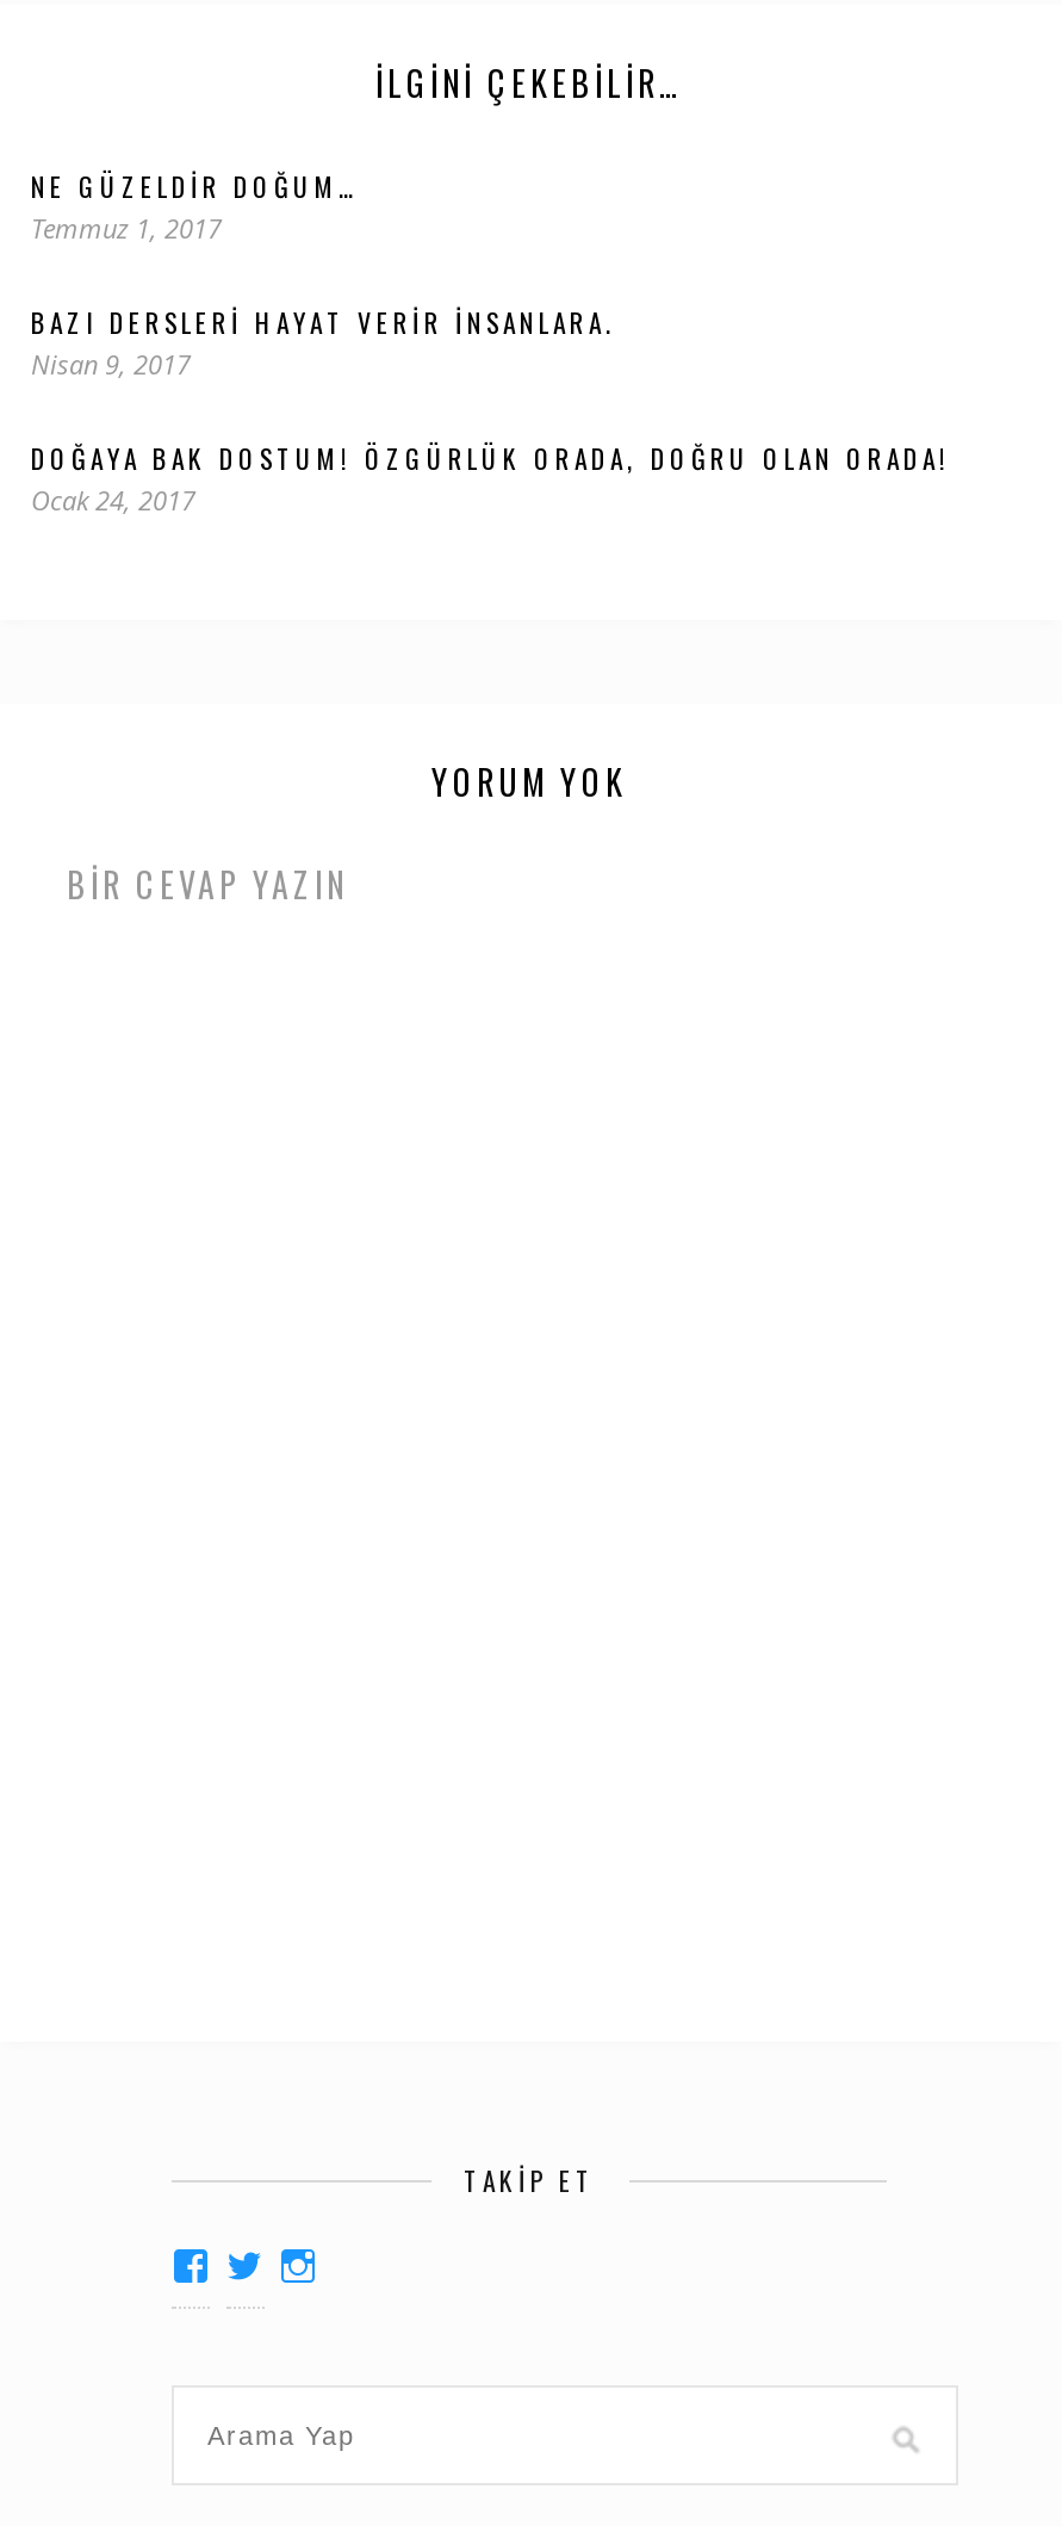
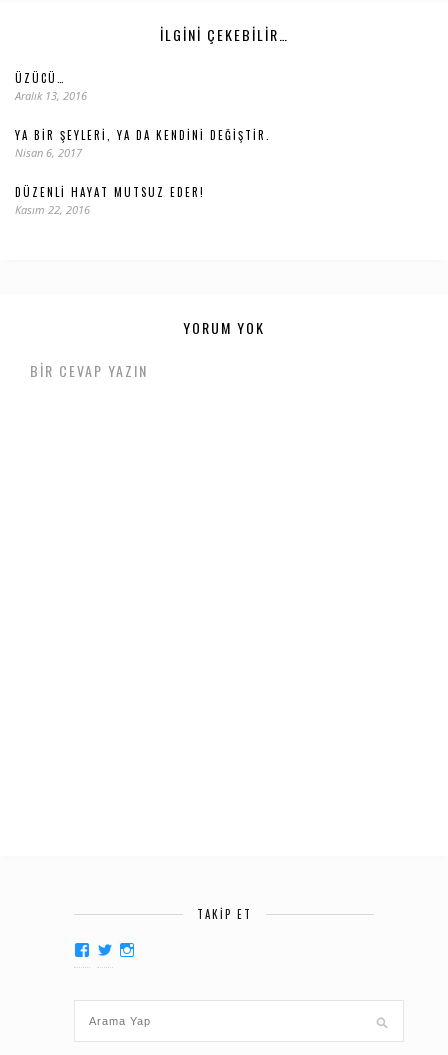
[31,167,358,246] NE GÜZELDIR DOĞUM… | Temmuz 1, 2017 -> [15,70,87,103] ÜZÜCÜ… | Aralık 13, 2016
[31,303,617,382] BAZI DERSLERI HAYAT VERIR INSANLARA. | Nisan 9, 2017 -> [15,127,271,160] YA BIR ŞEYLERI, YA DA KENDINI DEĞIŞTIR. | Nisan 6, 2017
[31,439,951,518] DOĞAYA BAK DOSTUM! ÖZGÜRLÜK ORADA, DOĞRU OLAN ORADA! | Ocak 24, 2017 -> [15,184,205,217] DÜZENLI HAYAT MUTSUZ EDER! | Kasım 22, 2016

